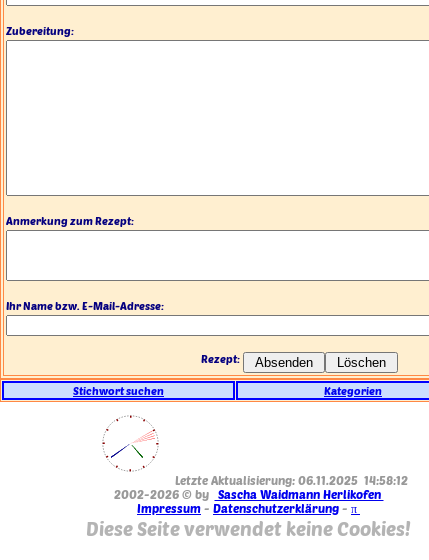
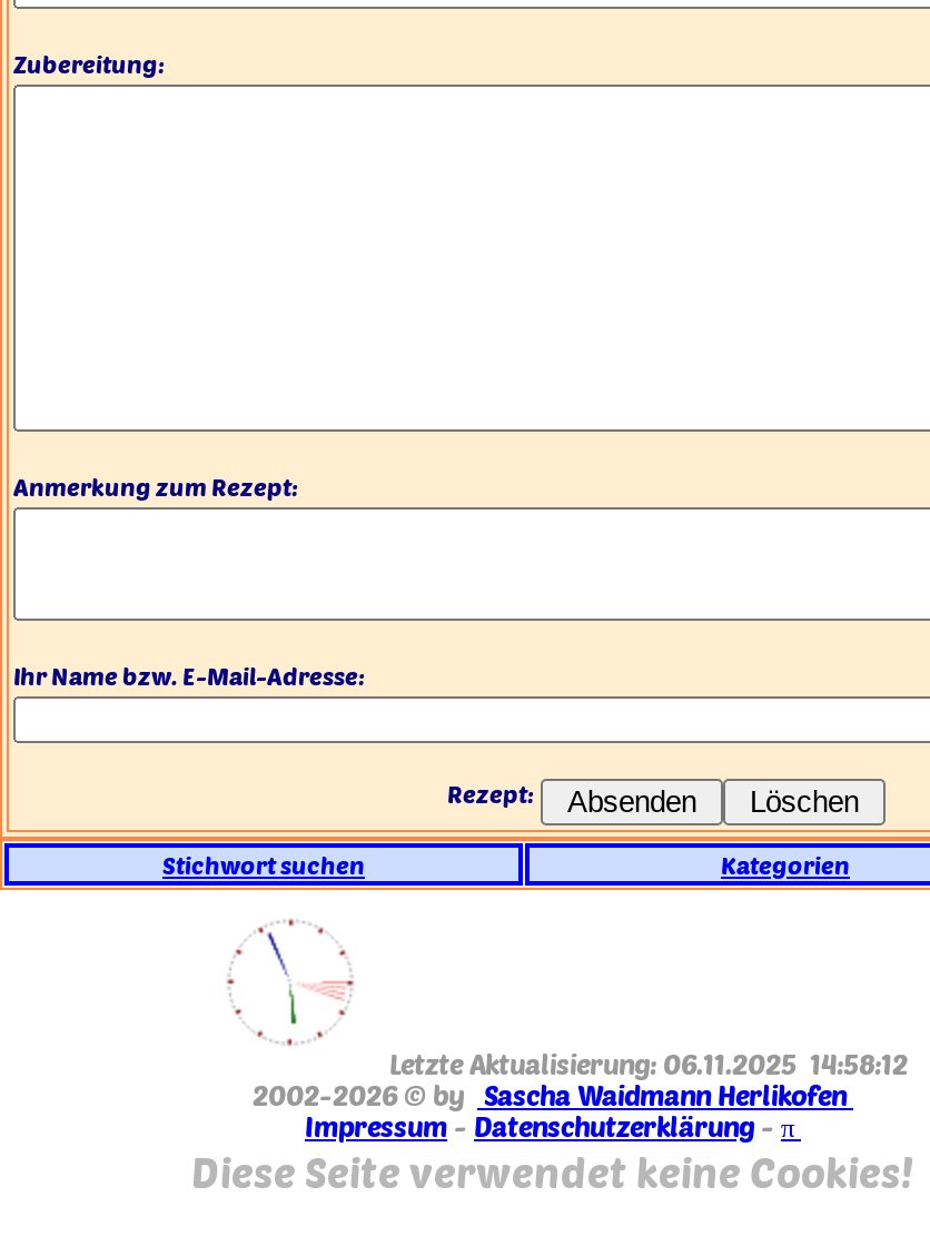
[110,421,155,462] [image] -> [247,932,345,1026] [image]

